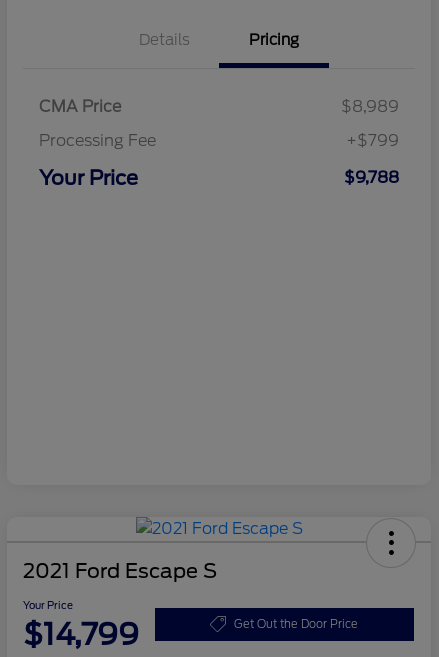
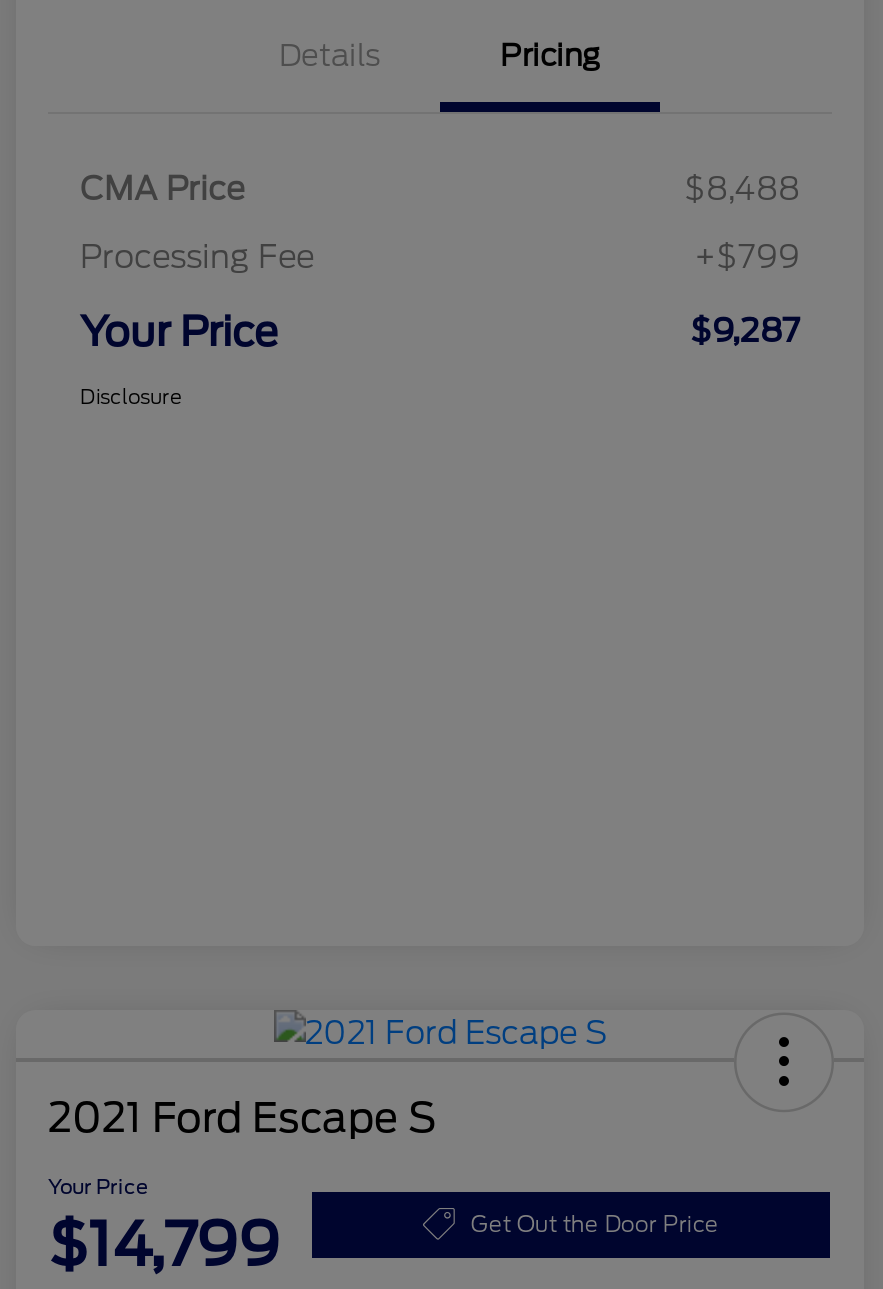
[341,97,399,116] $8,989 -> [684,170,800,208] $8,488
[344,168,399,187] $9,788 -> [80,312,800,408] $9,287 | Disclosure

